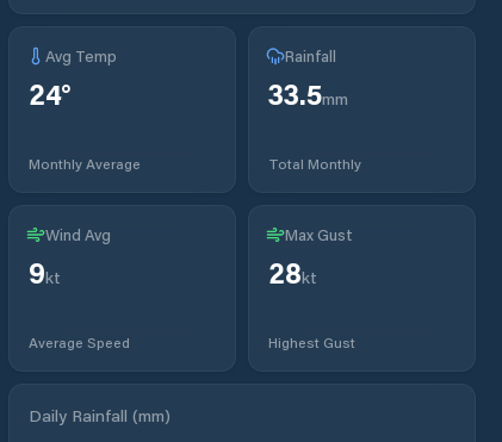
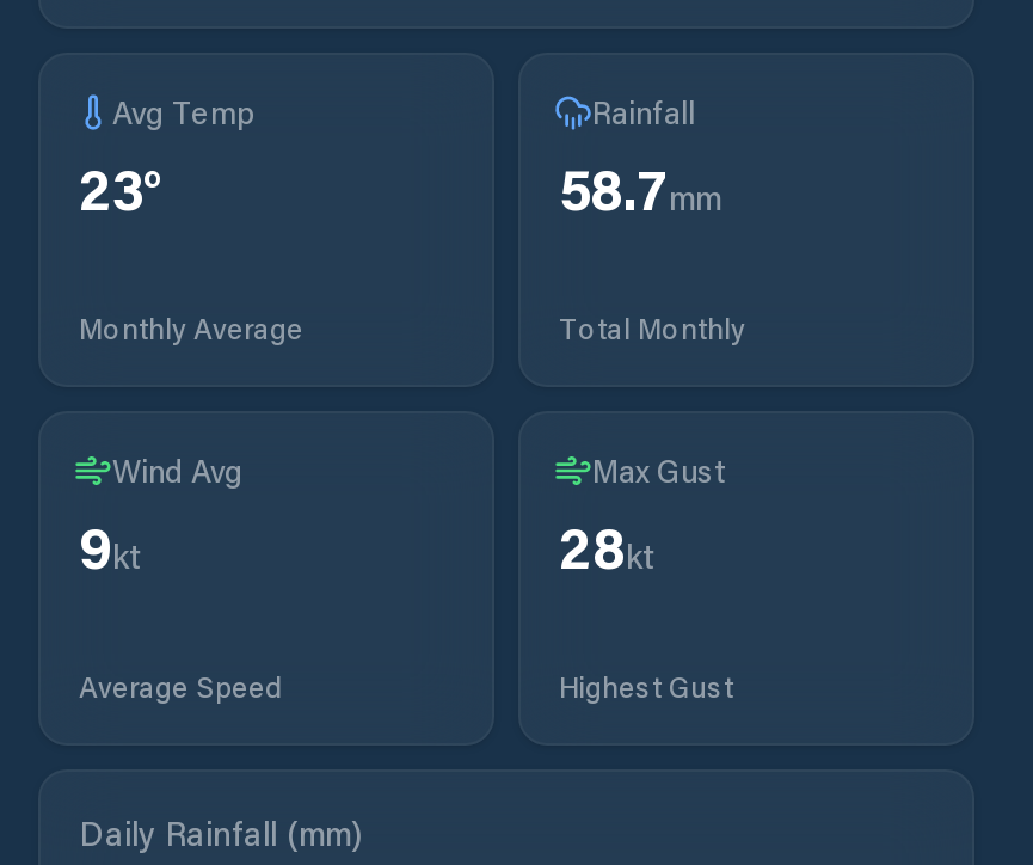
[29,75,72,112] 24° -> [79,151,165,225] 23°
[268,75,348,112] 33.5mm -> [559,151,721,225] 58.7mm

